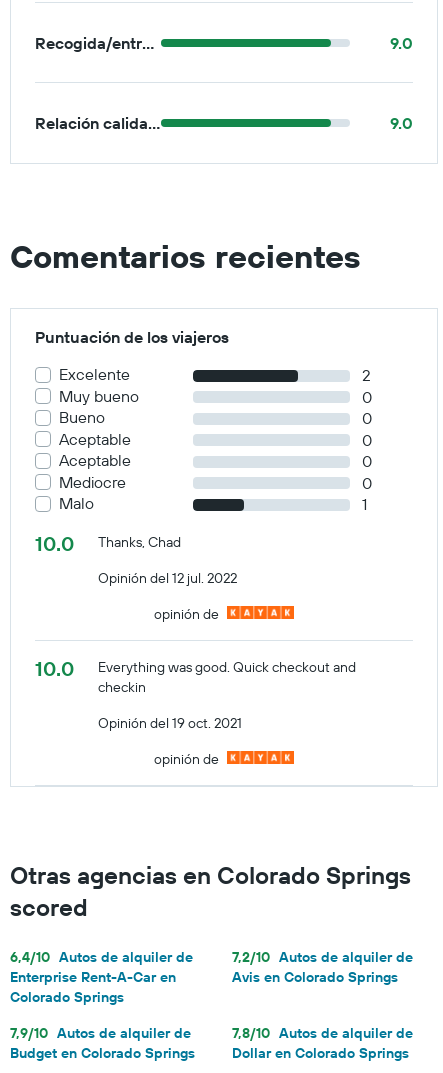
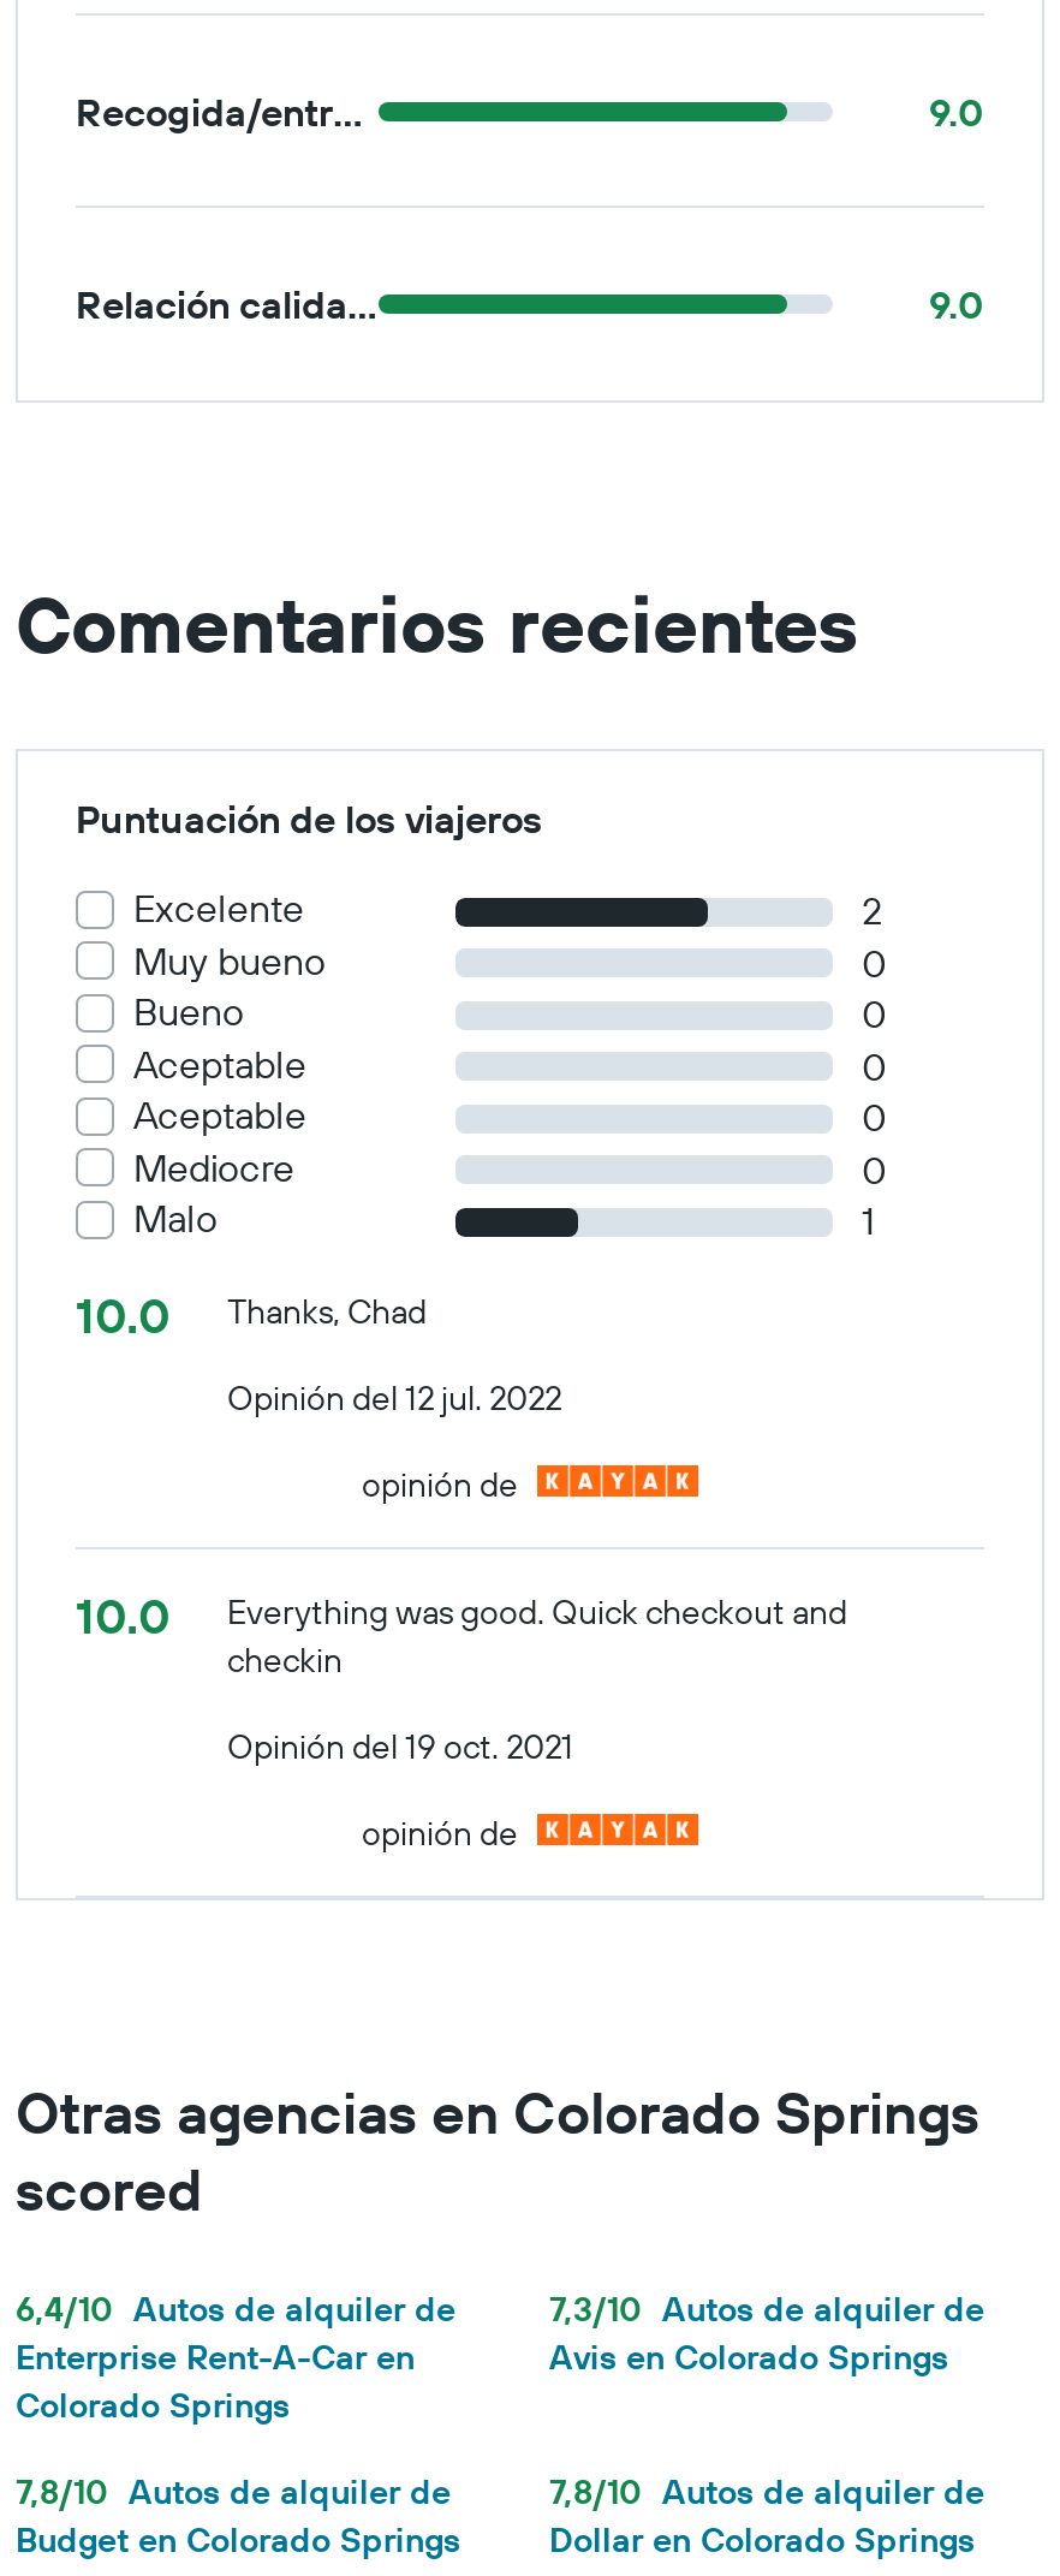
[232,947,413,965] 7,2/10 Autos de alquiler de -> [549,2286,984,2330] 7,3/10 Autos de alquiler de
[10,1023,191,1041] 7,9/10 Autos de alquiler de -> [16,2469,451,2512] 7,8/10 Autos de alquiler de

